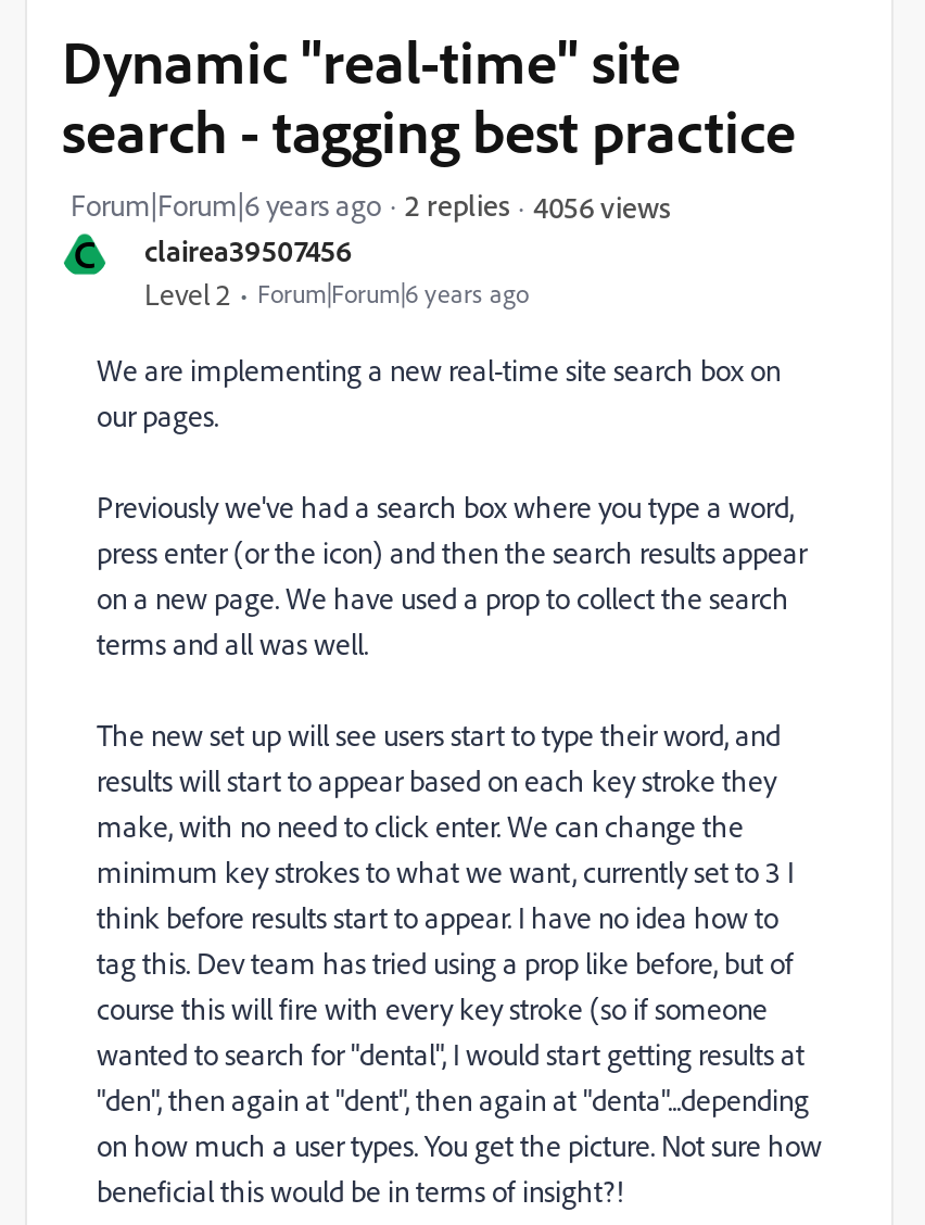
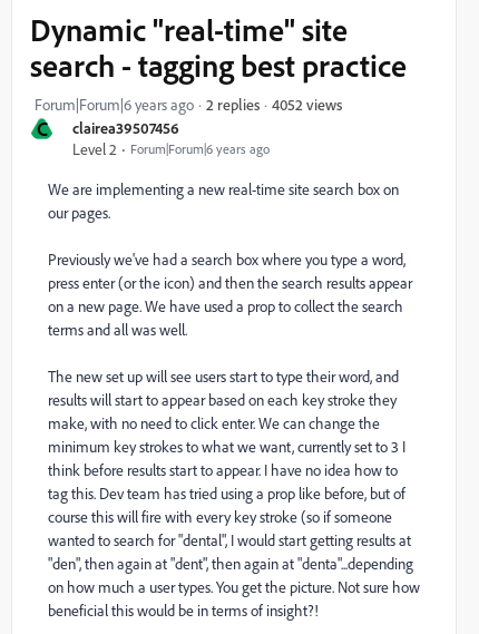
[533,187,670,224] 4056 views -> [272,94,342,113] 4052 views

